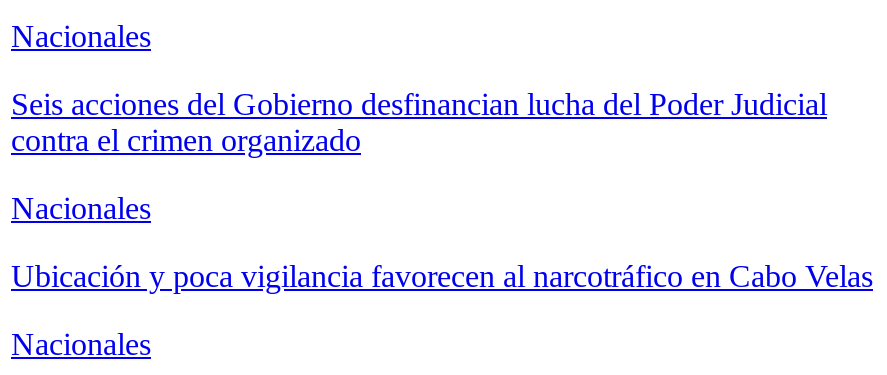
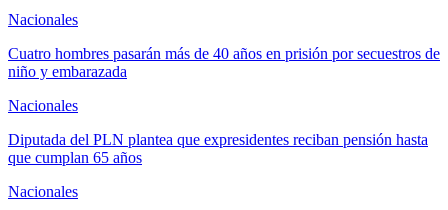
[11,87,827,157] Seis acciones del Gobierno desfinancian lucha del Poder Judicial | contra el crimen organizado -> [8,45,440,80] Cuatro hombres pasarán más de 40 años en prisión por secuestros de | niño y embarazada
[11,259,873,293] Ubicación y poca vigilancia favorecen al narcotráfico en Cabo Velas -> [8,131,428,166] Diputada del PLN plantea que expresidentes reciban pensión hasta | que cumplan 65 años

